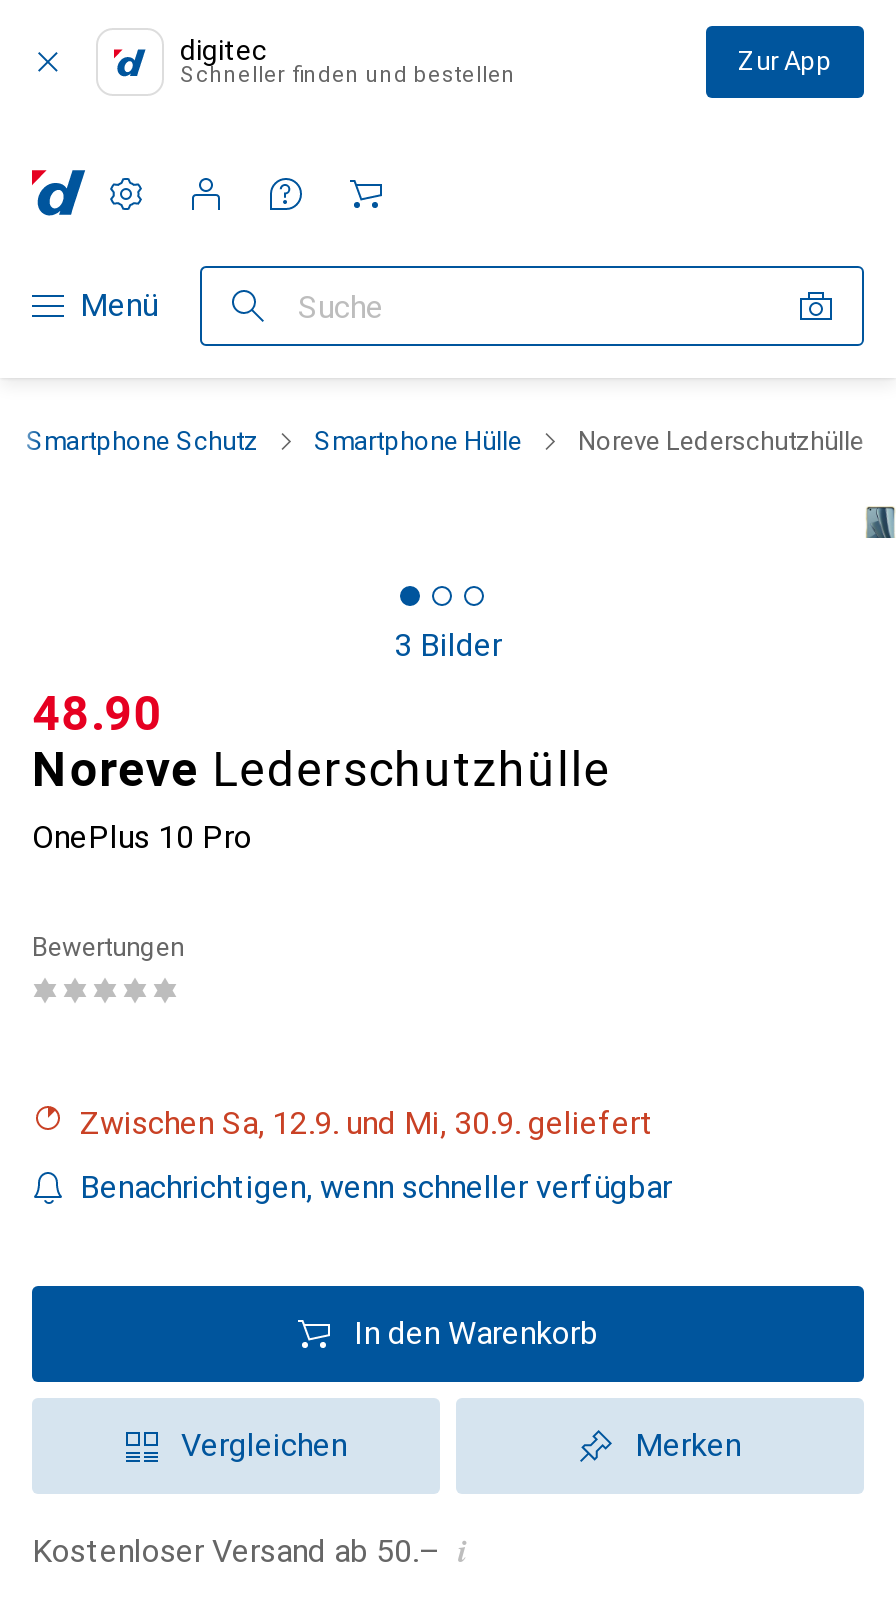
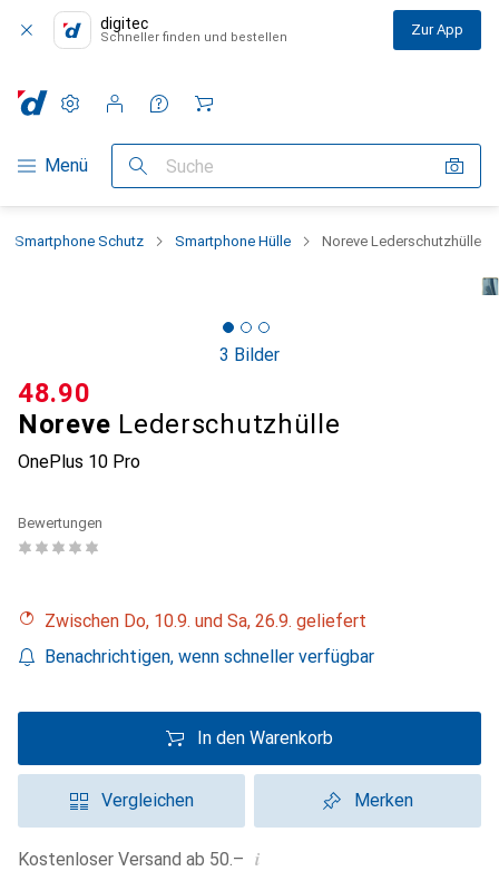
[100,1104,654,1142] Zwischen Sa, 12.9. und Mi, 30.9. geliefert -> [56,610,366,632] Zwischen Do, 10.9. und Sa, 26.9. geliefert

